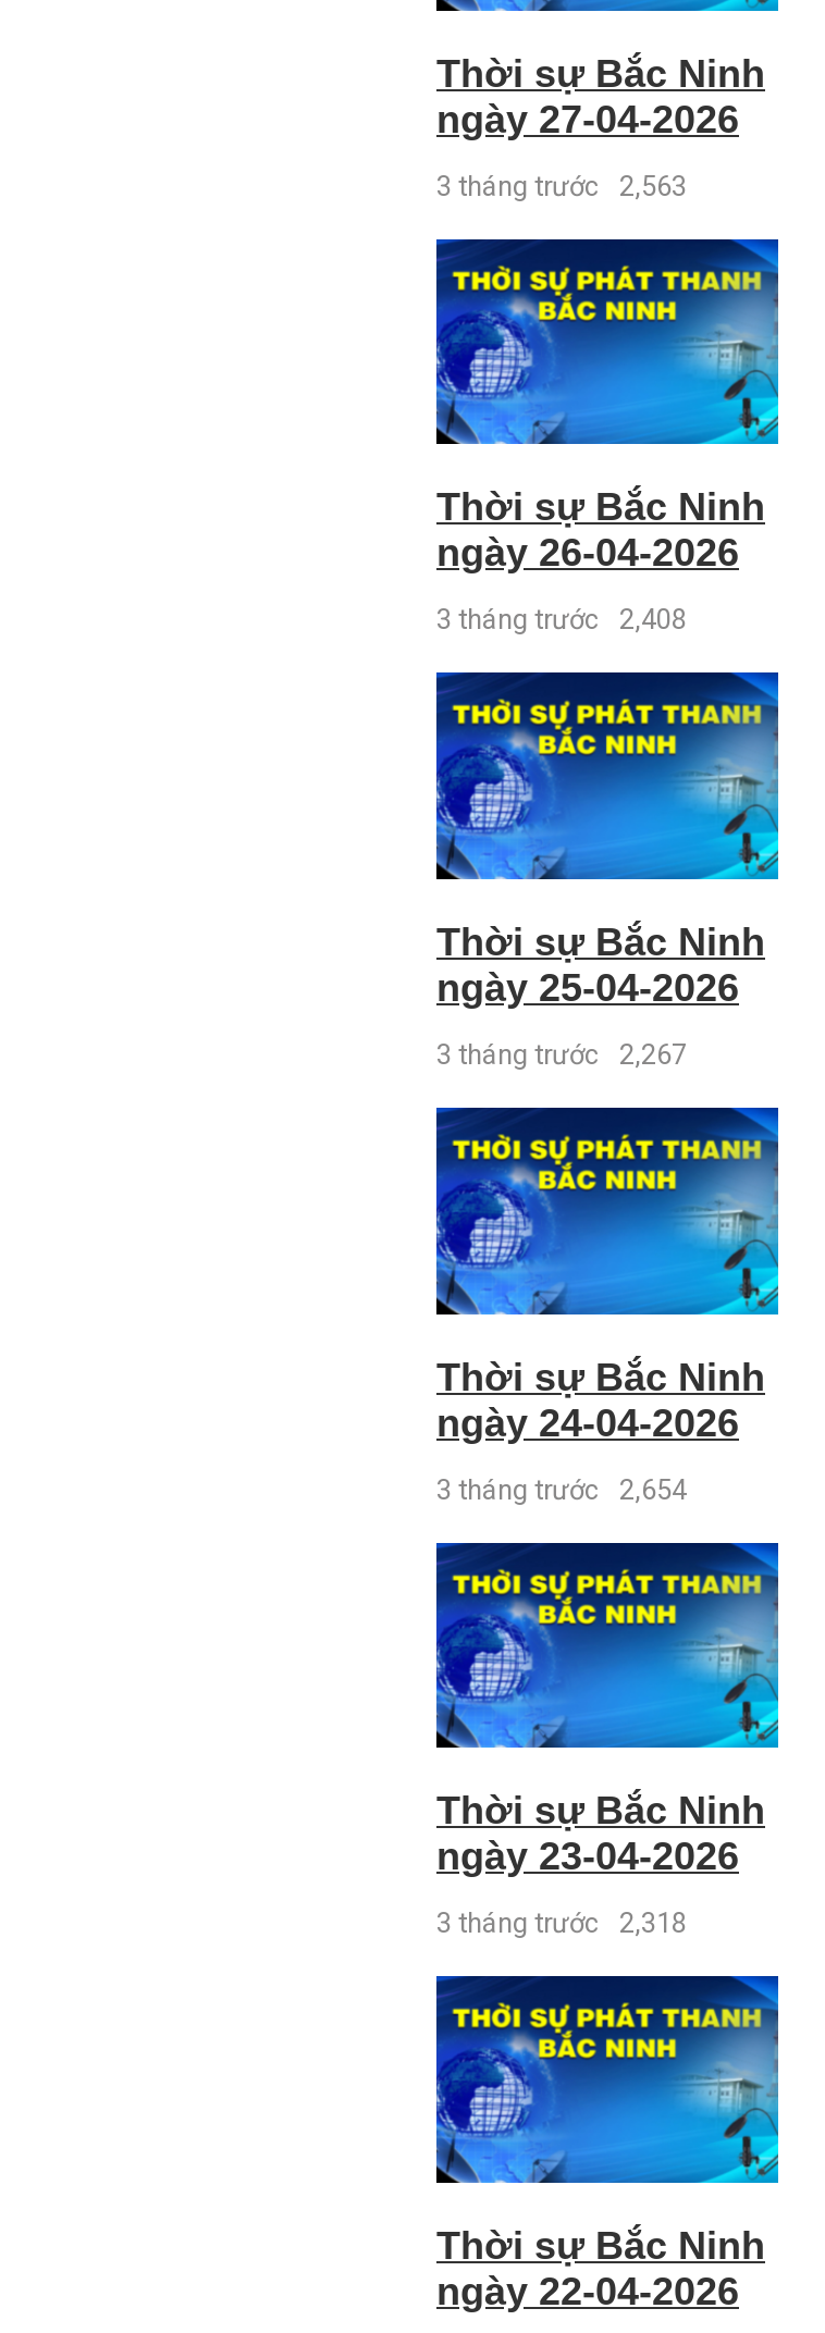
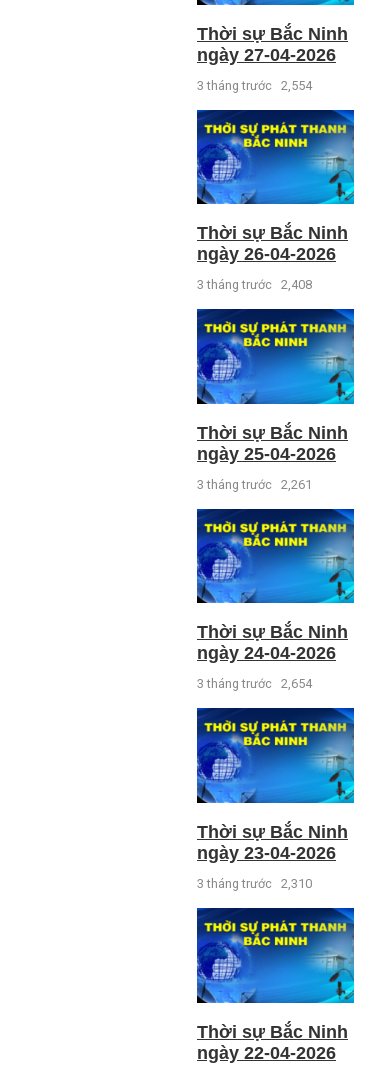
[436,169,687,202] 3 tháng trước 2,563 -> [197,78,312,93] 3 tháng trước 2,554
[436,1038,687,1071] 3 tháng trước 2,267 -> [197,477,312,492] 3 tháng trước 2,261
[436,1906,687,1939] 3 tháng trước 2,318 -> [197,876,312,891] 3 tháng trước 2,310

